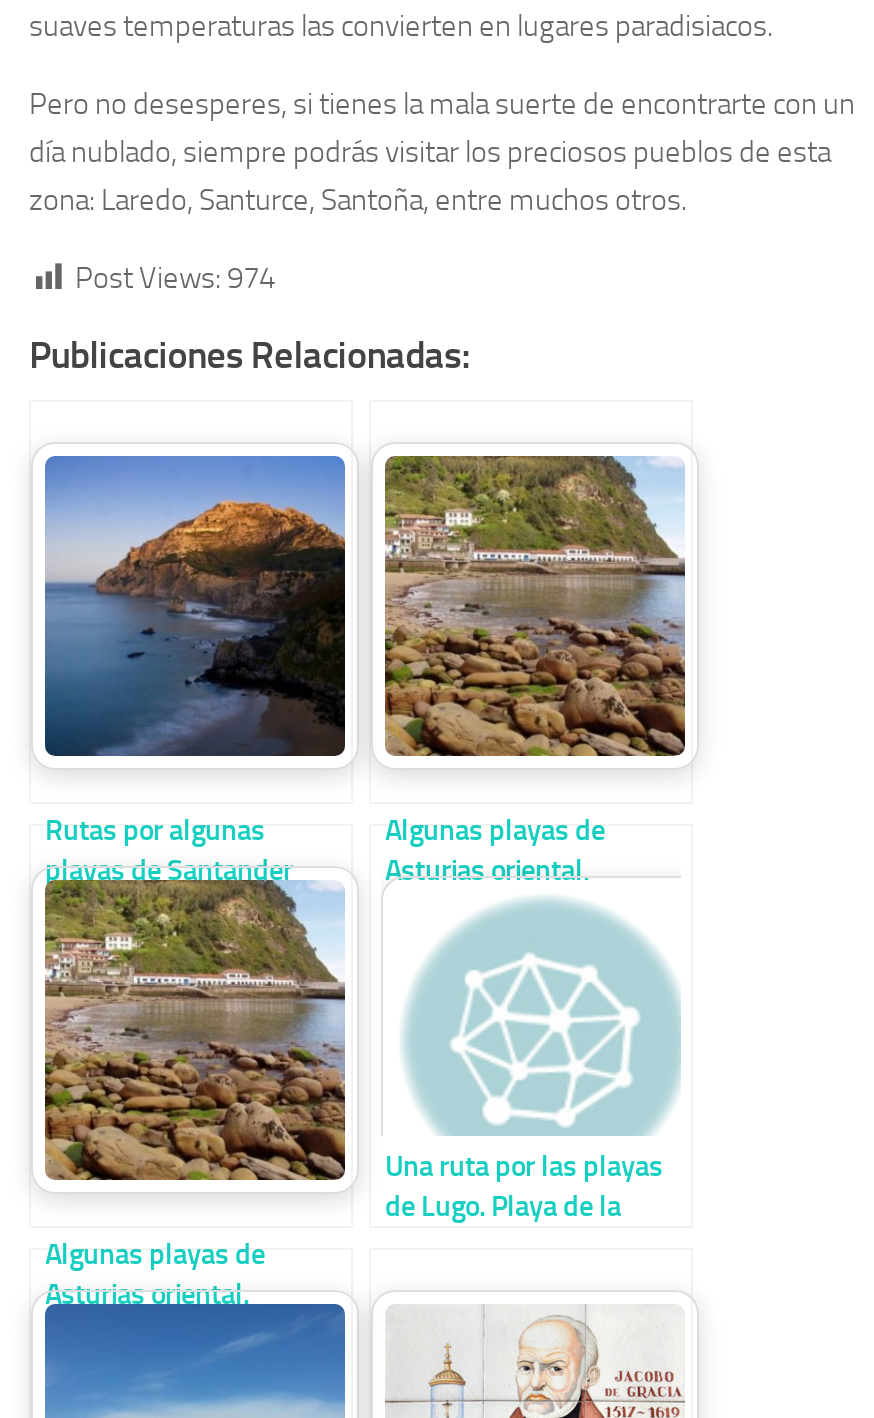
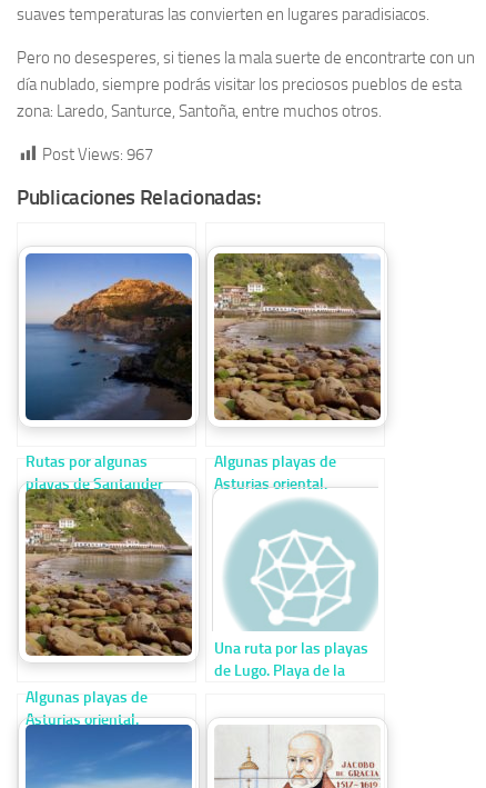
[75,260,275,296] Post Views: 974 -> [42,144,153,164] Post Views: 967

